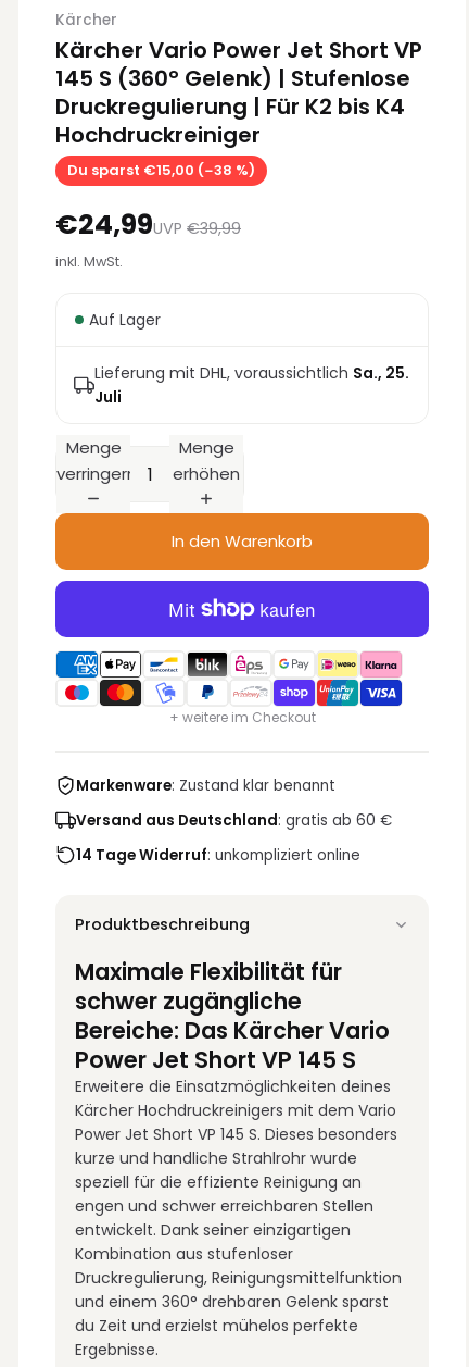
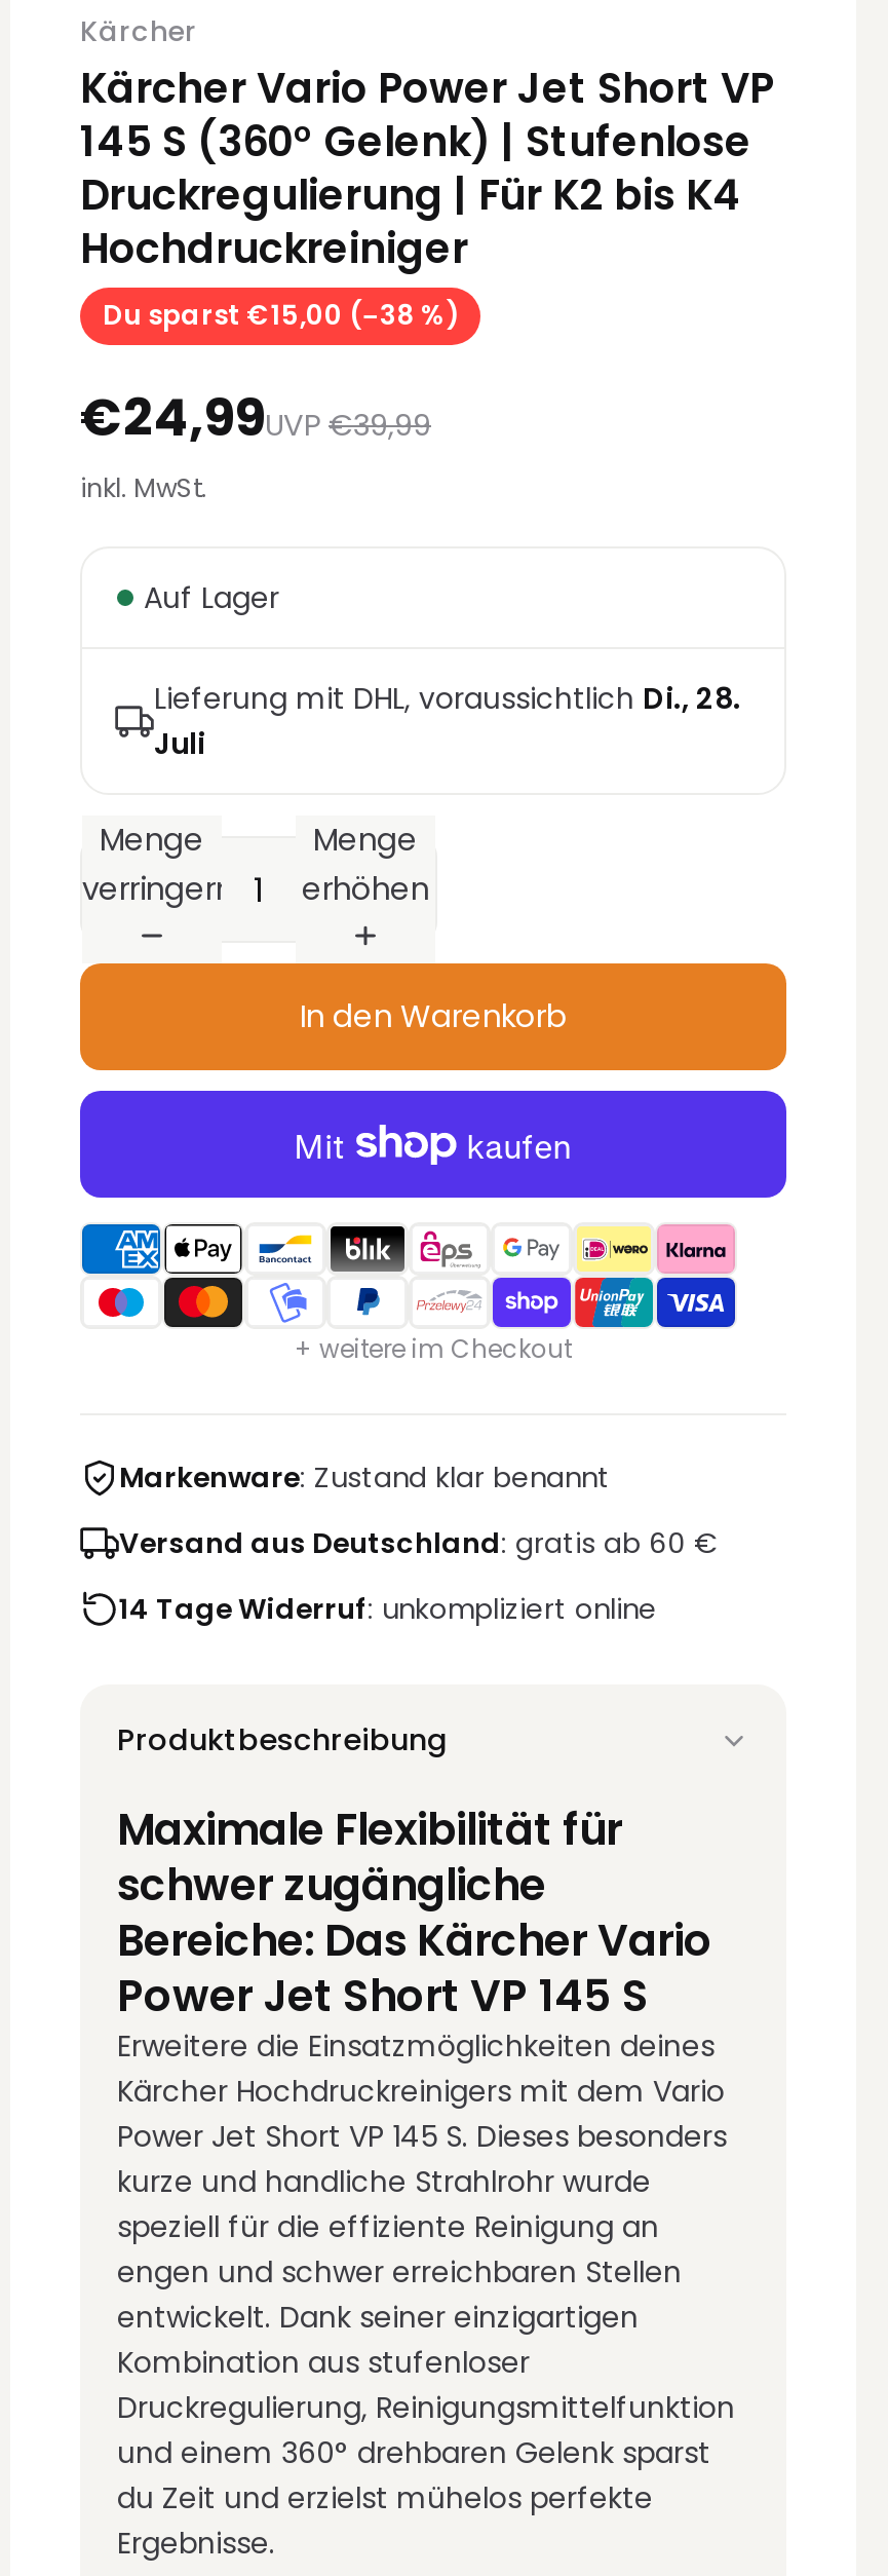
[94,363,409,384] Lieferung mit DHL, voraussichtlich Sa., 25. -> [154,679,741,720] Lieferung mit DHL, voraussichtlich Di., 28.

